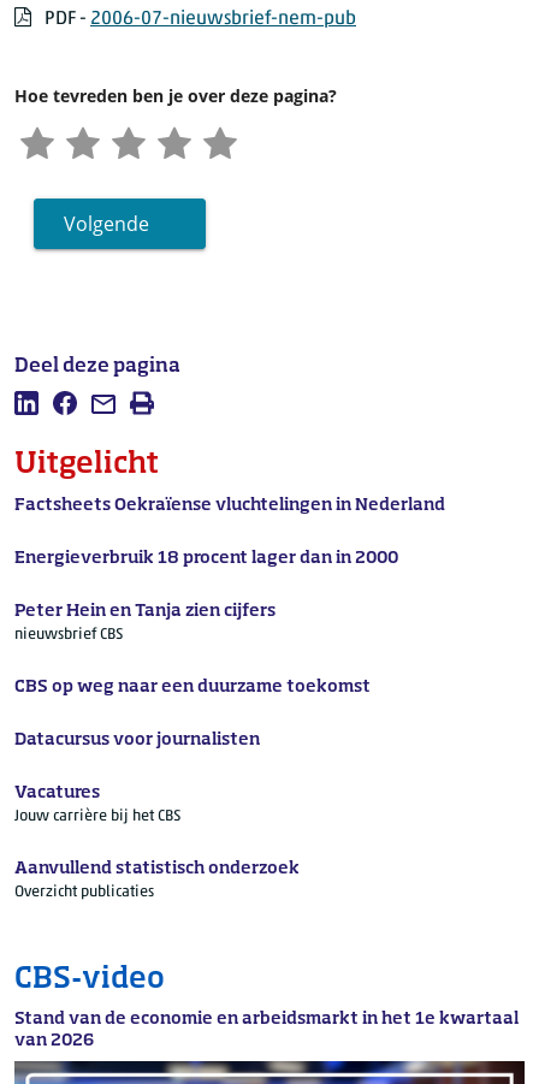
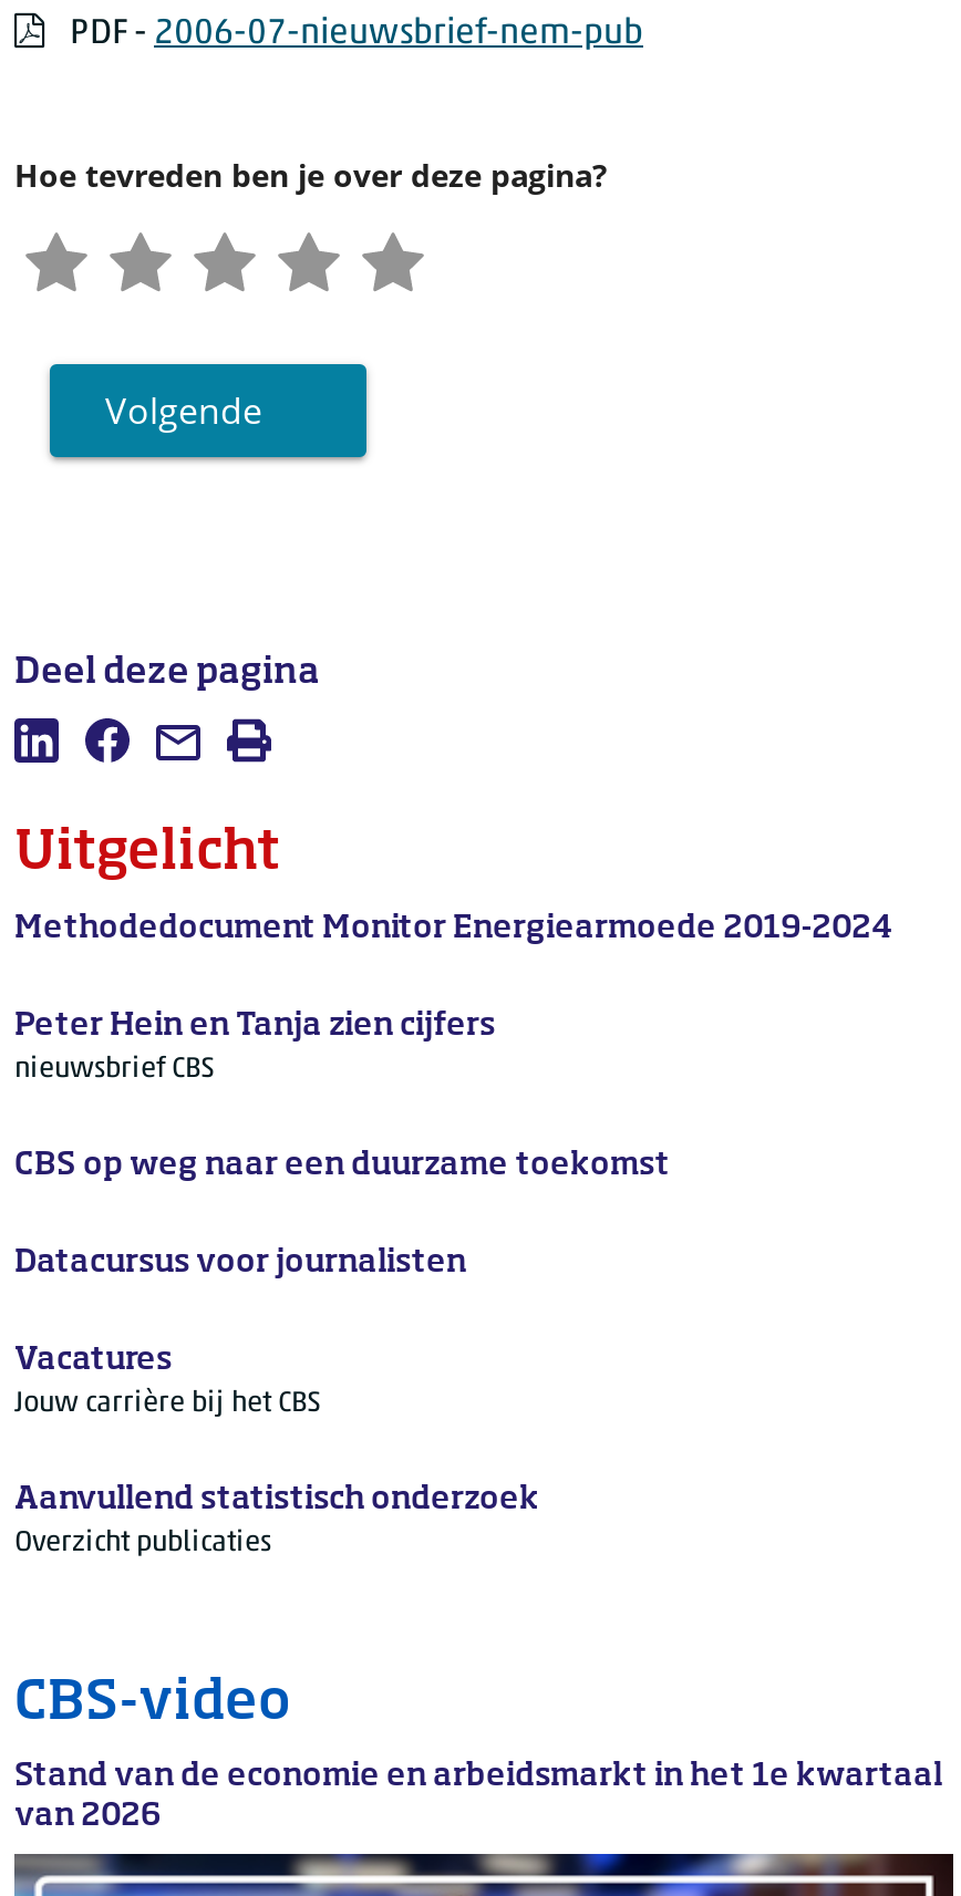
[14,496,445,566] Factsheets Oekraïense vluchtelingen in Nederland | Energieverbruik 18 procent lager dan in 2000 -> [14,912,893,943] Methodedocument Monitor Energiearmoede 2019-2024

